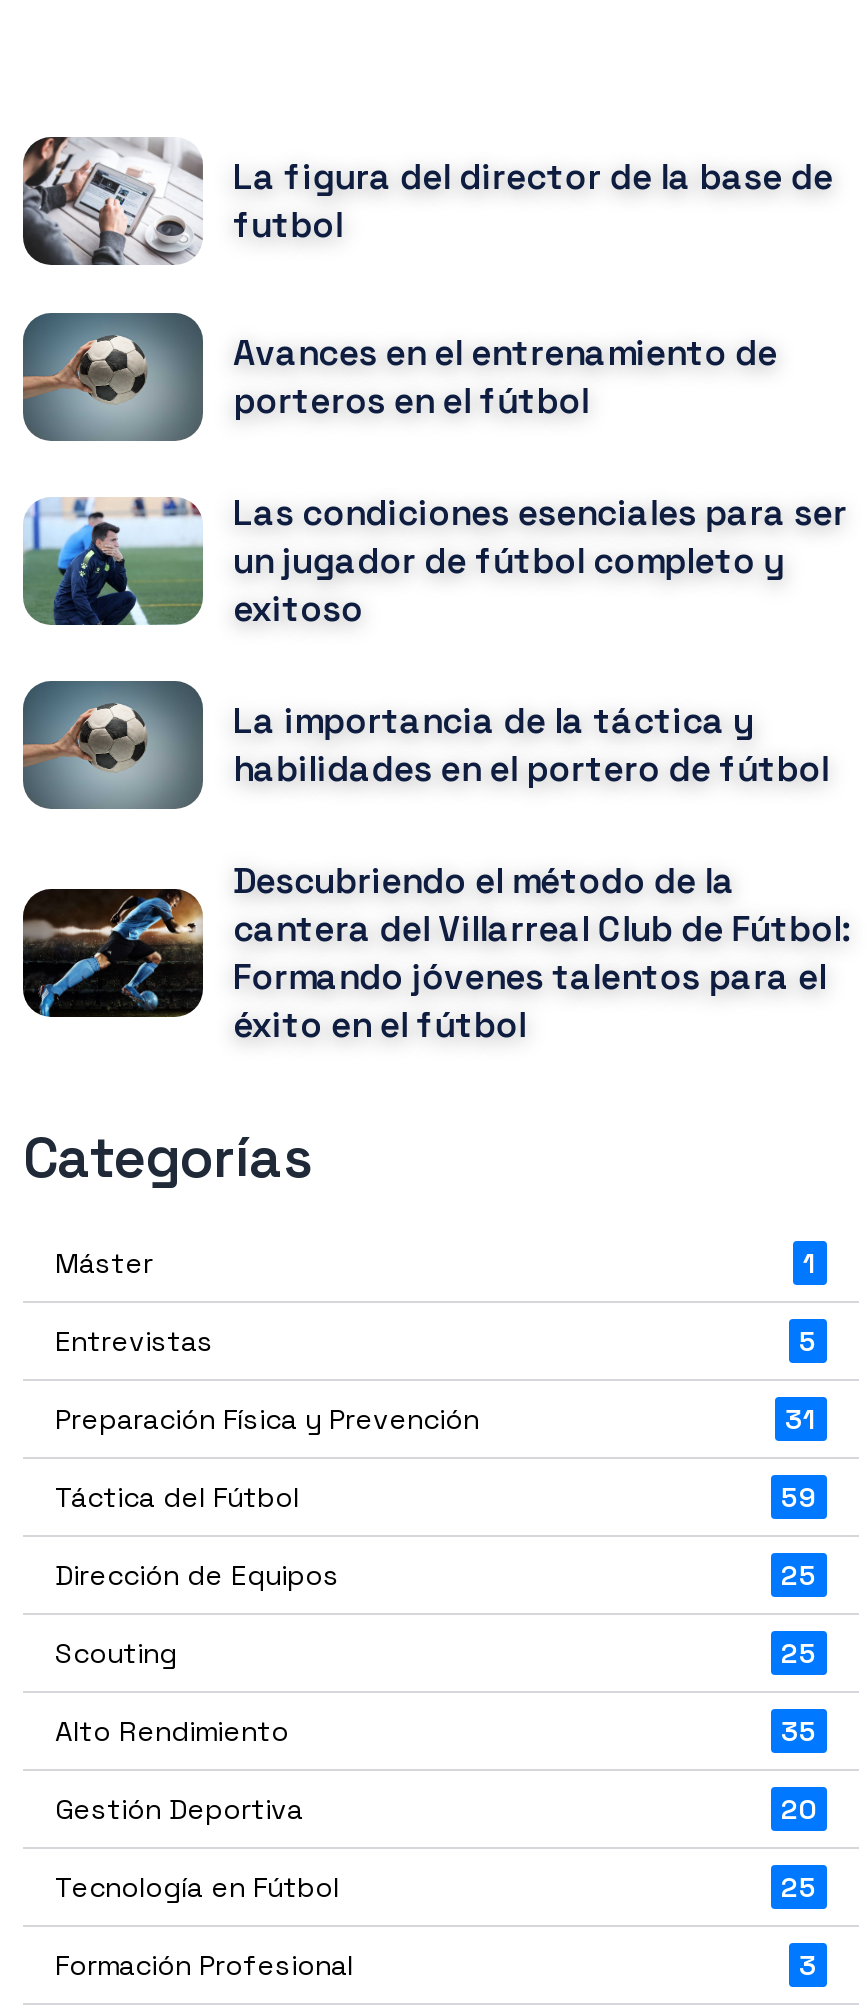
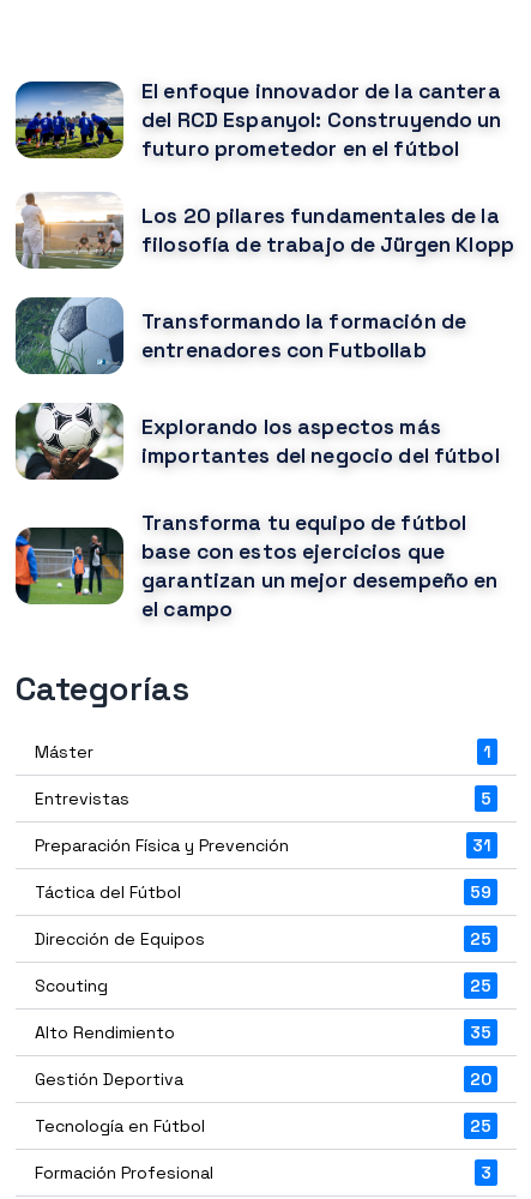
[21,135,833,273] [image] | La figura del director de la base de | futbol -> [14,77,502,161] [image] | El enfoque innovador de la cantera | del RCD Espanyol: Construyendo un | futuro prometedor en el fútbol
[21,311,777,457] [image] | Avances en el entrenamiento de | porteros en el fútbol -> [14,182,514,270] [image] | Los 20 pilares fundamentales de la | filosofía de trabajo de Jürgen Klopp
[23,490,847,633] [image] | Las condiciones esenciales para ser | un jugador de fútbol completo y | exitoso -> [14,293,466,375] [image] | Transformando la formación de | entrenadores con Futbollab
[21,679,829,811] [image] | La importancia de la táctica y | habilidades en el portero de fútbol -> [14,403,500,481] [image] | Explorando los aspectos más | importantes del negocio del fútbol
[21,858,852,1046] [image] | Descubriendo el método de la | cantera del Villarreal Club de Fútbol: | Formando jóvenes talentos para el | éxito en el fútbol -> [14,509,498,622] [image] | Transforma tu equipo de fútbol | base con estos ejercicios que | garantizan un mejor desempeño en | el campo

